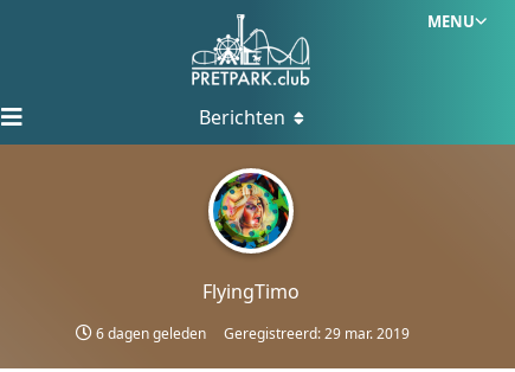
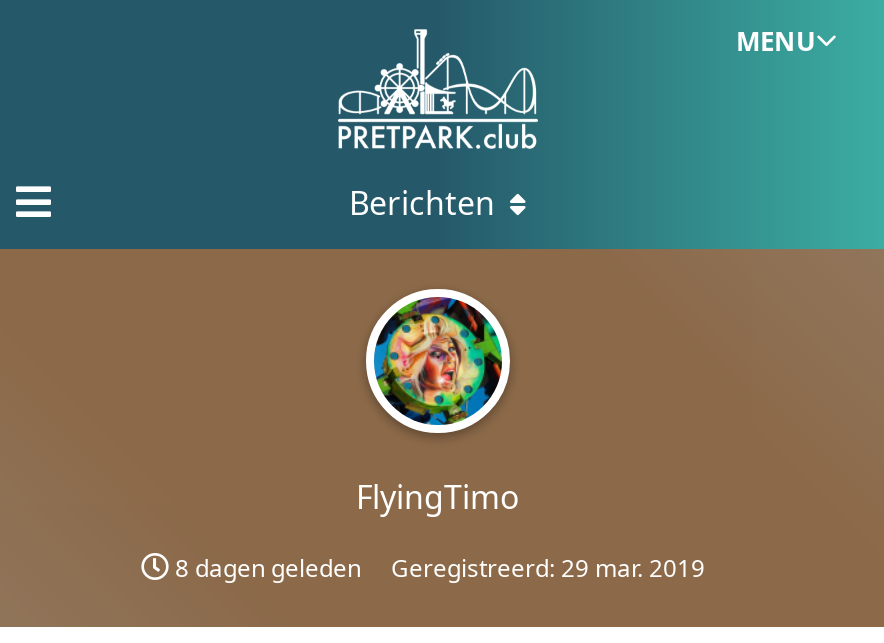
[95,323,205,344] 6 dagen geleden -> [175,551,361,585] 8 dagen geleden

